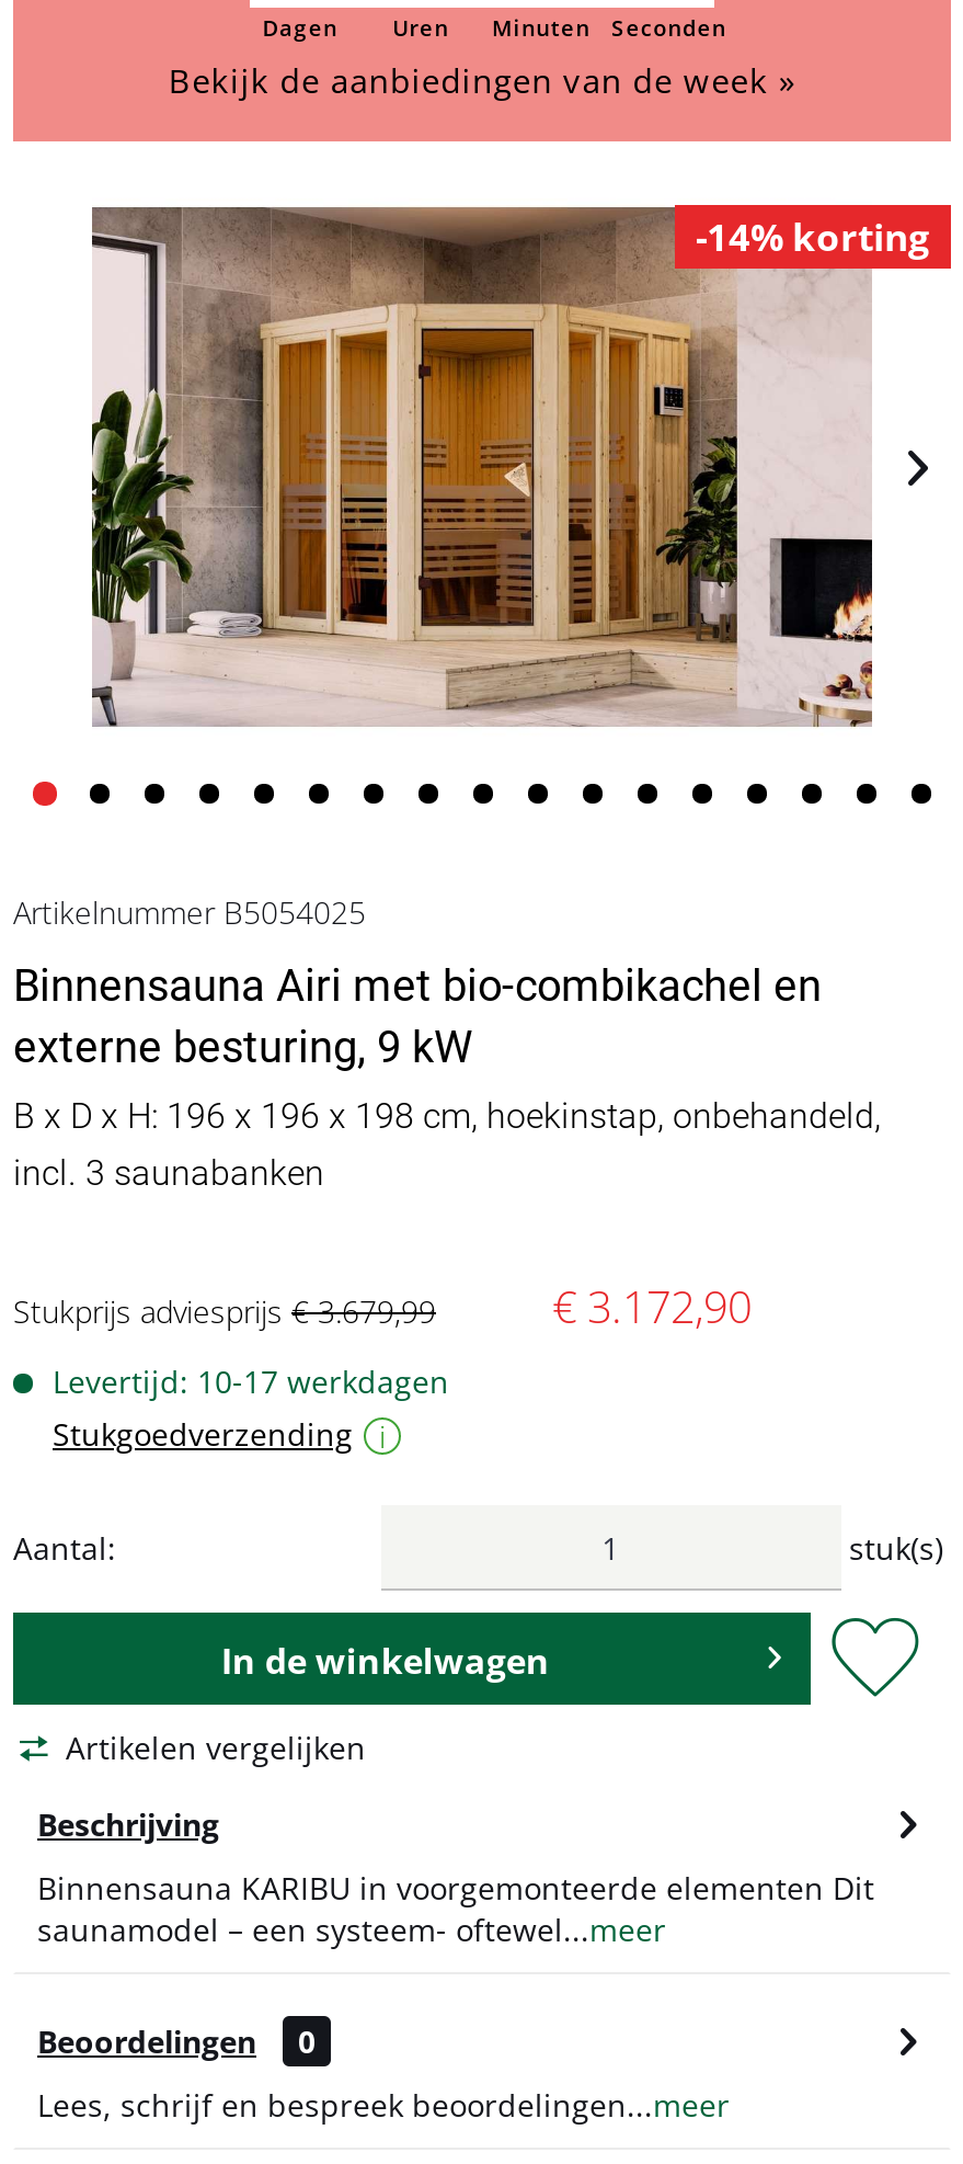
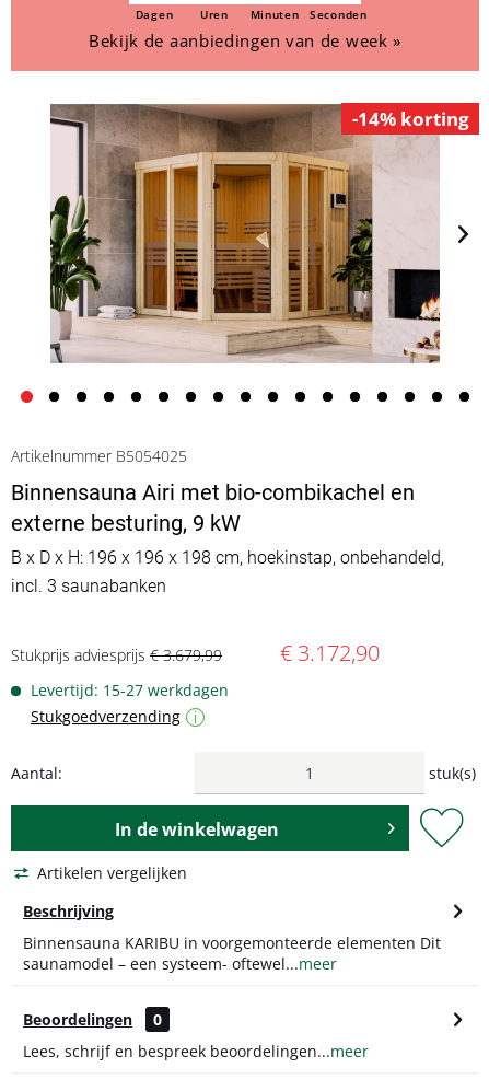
[44,1360,449,1402] Levertijd: 10-17 werkdagen -> [26,680,229,700] Levertijd: 15-27 werkdagen

